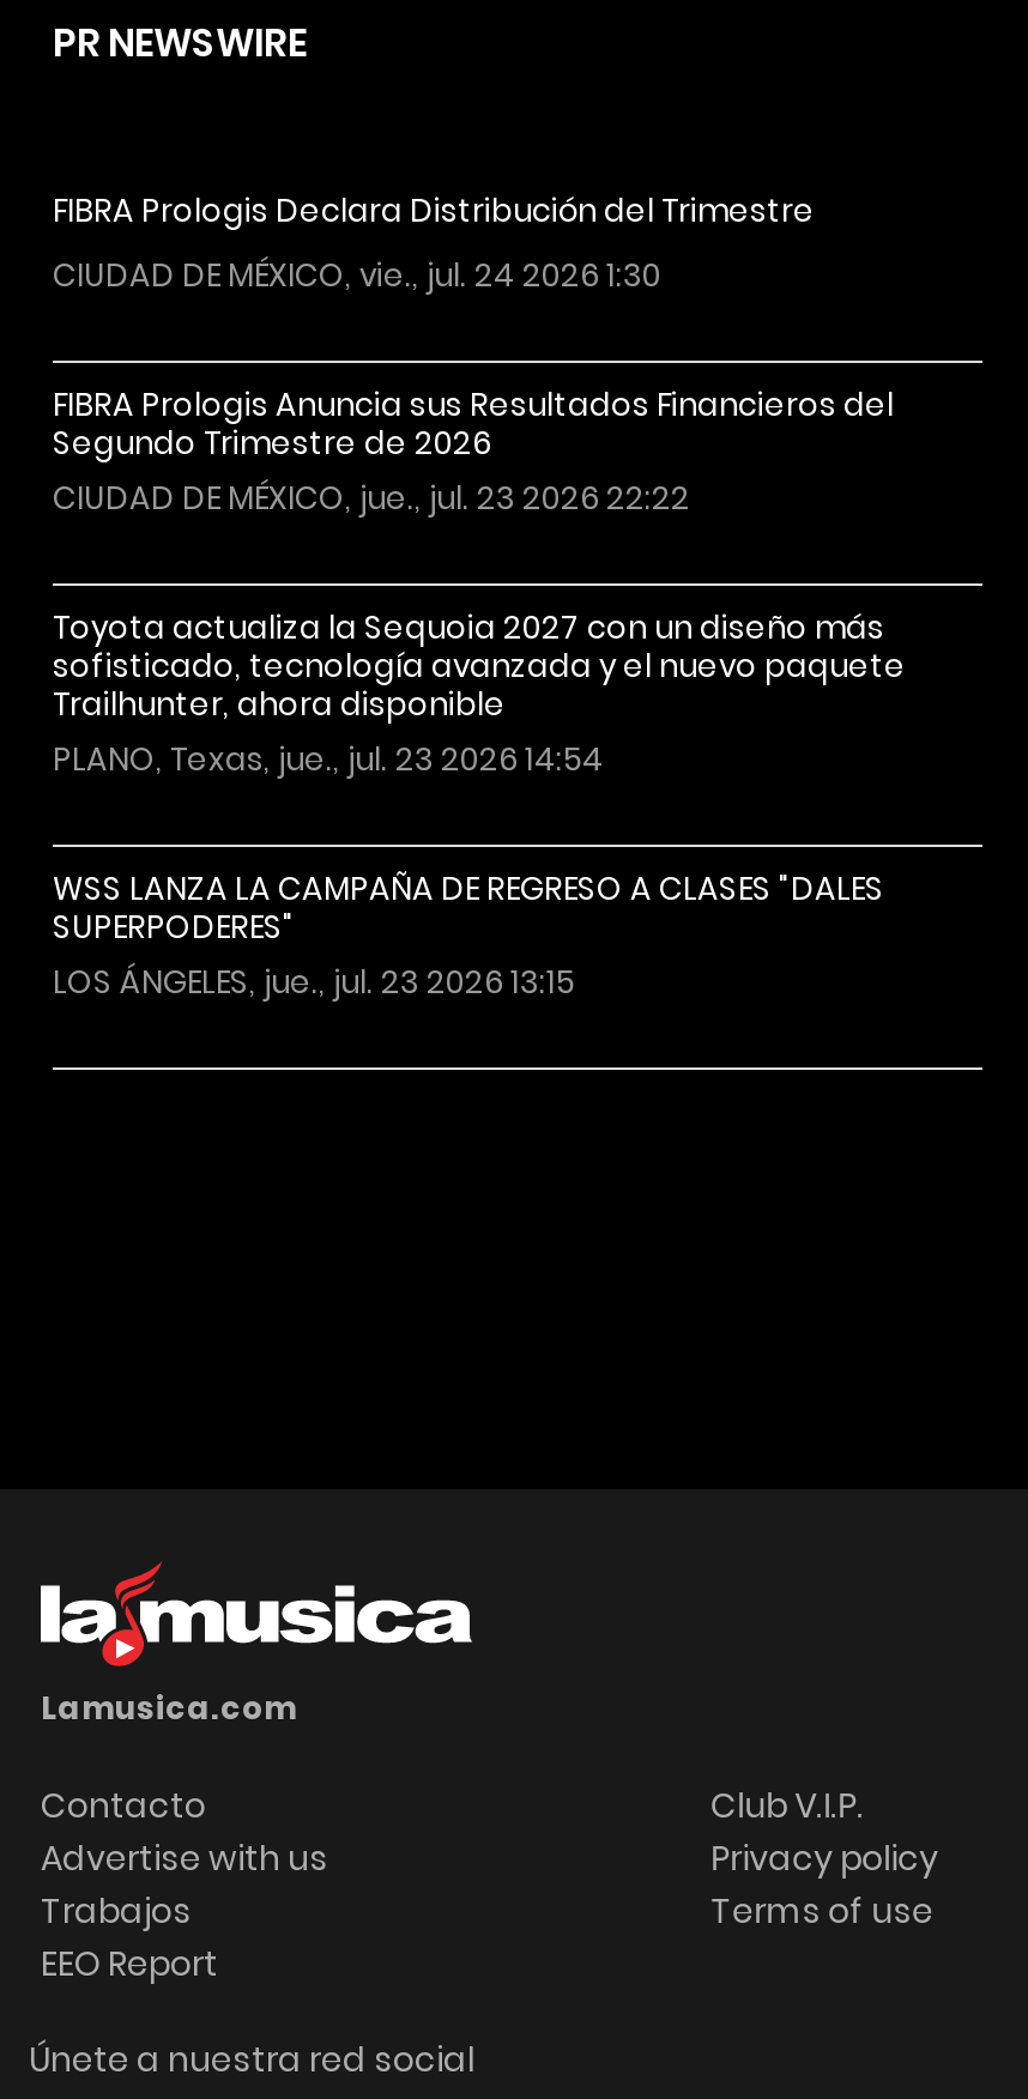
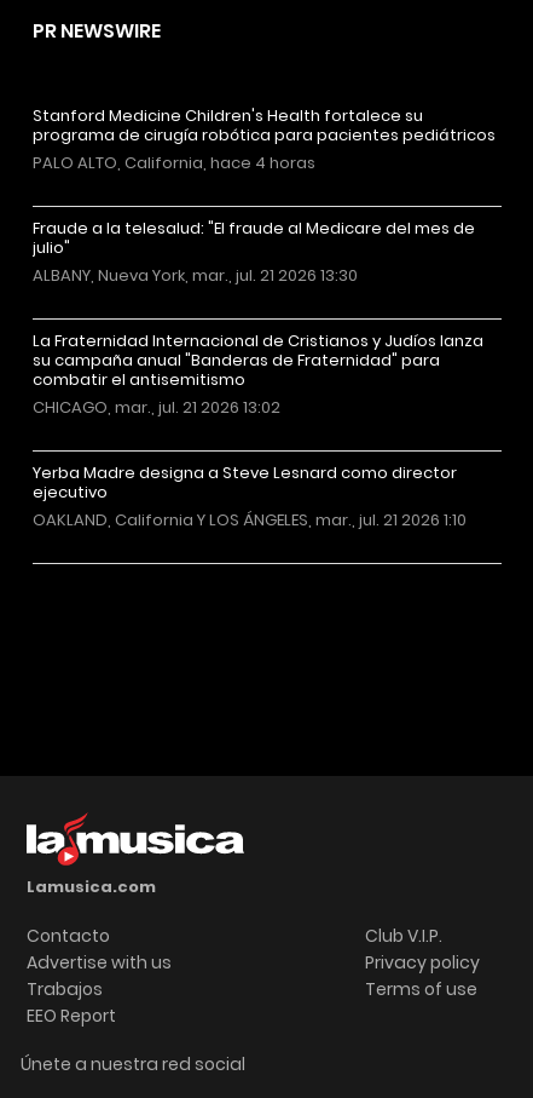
[53,188,815,298] FIBRA Prologis Declara Distribución del Trimestre | CIUDAD DE MÉXICO, vie., jul. 24 2026 1:30 -> [33,104,496,174] Stanford Medicine Children's Health fortalece su | programa de cirugía robótica para pacientes pediátricos | PALO ALTO, California, hace 4 horas
[53,382,894,521] FIBRA Prologis Anuncia sus Resultados Financieros del | Segundo Trimestre de 2026 | CIUDAD DE MÉXICO, jue., jul. 23 2026 22:22 -> [33,217,475,287] Fraude a la telesalud: "El fraude al Medicare del mes de | julio" | ALBANY, Nueva York, mar., jul. 21 2026 13:30
[53,605,906,782] Toyota actualiza la Sequoia 2027 con un diseño más | sofisticado, tecnología avanzada y el nuevo paquete | Trailhunter, ahora disponible | PLANO, Texas, jue., jul. 23 2026 14:54 -> [33,329,483,419] La Fraternidad Internacional de Cristianos y Judíos lanza | su campaña anual "Banderas de Fraternidad" para | combatir el antisemitismo | CHICAGO, mar., jul. 21 2026 13:02
[53,866,884,1005] WSS LANZA LA CAMPAÑA DE REGRESO A CLASES "DALES | SUPERPODERES" | LOS ÁNGELES, jue., jul. 23 2026 13:15 -> [33,461,467,531] Yerba Madre designa a Steve Lesnard como director | ejecutivo | OAKLAND, California Y LOS ÁNGELES, mar., jul. 21 2026 1:10

